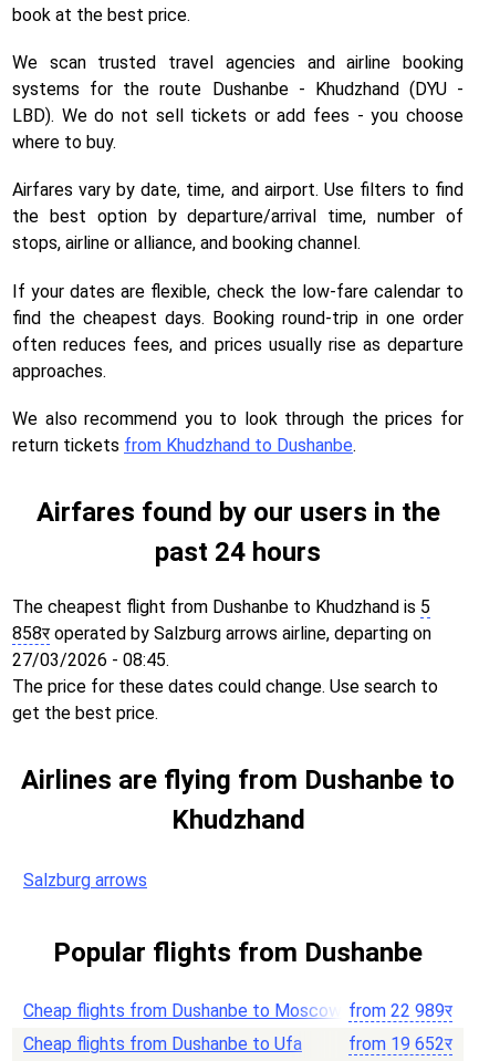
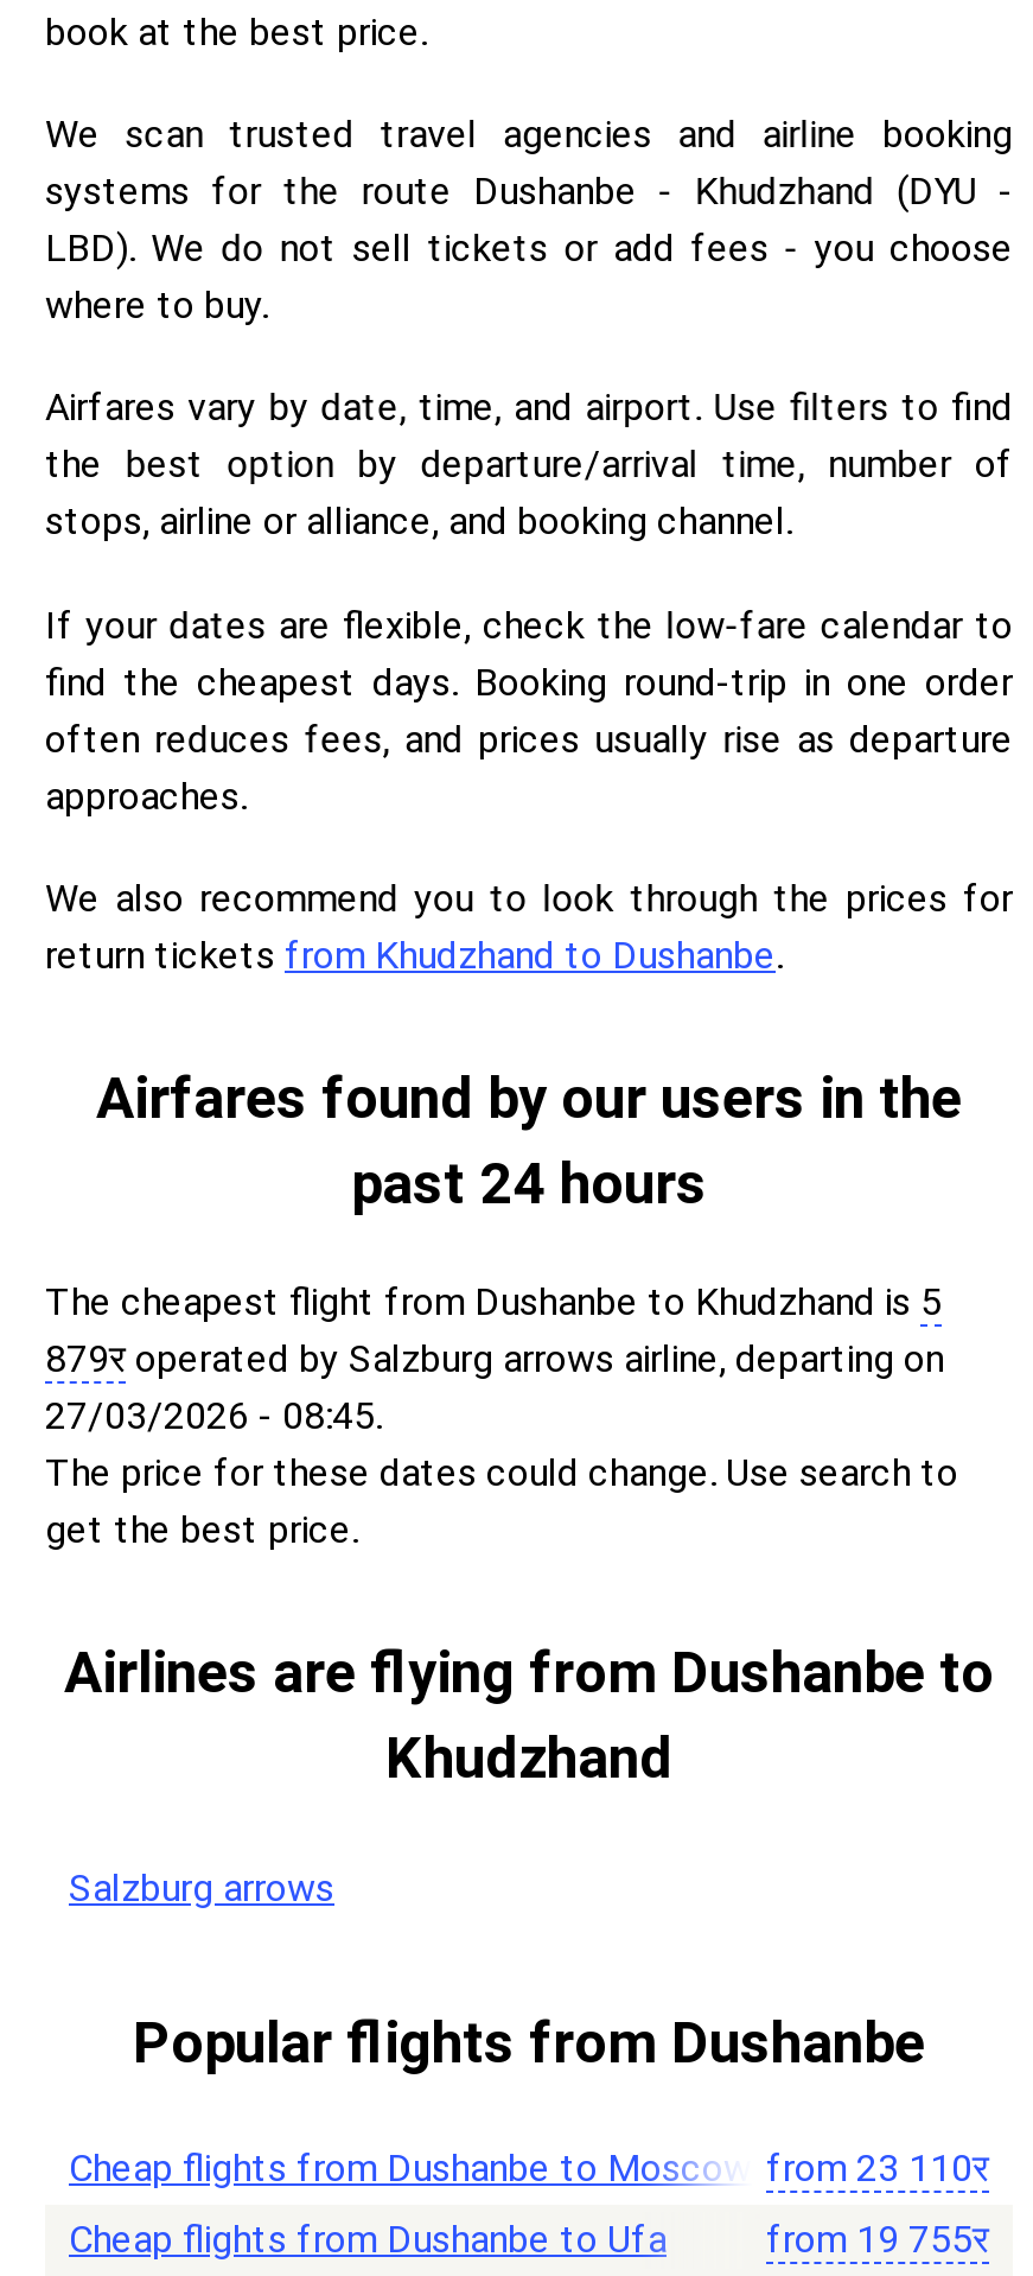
[12,623,431,644] 858र operated by Salzburg arrows airline, departing on -> [45,1336,944,1381] 879र operated by Salzburg arrows airline, departing on
[23,1000,452,1021] Cheap flights from Dushanbe to Moscow from 22 989र -> [69,2145,989,2190] Cheap flights from Dushanbe to Moscow from 23 110र
[348,1033,452,1054] from 19 652र -> [766,2216,989,2261] from 19 755र

